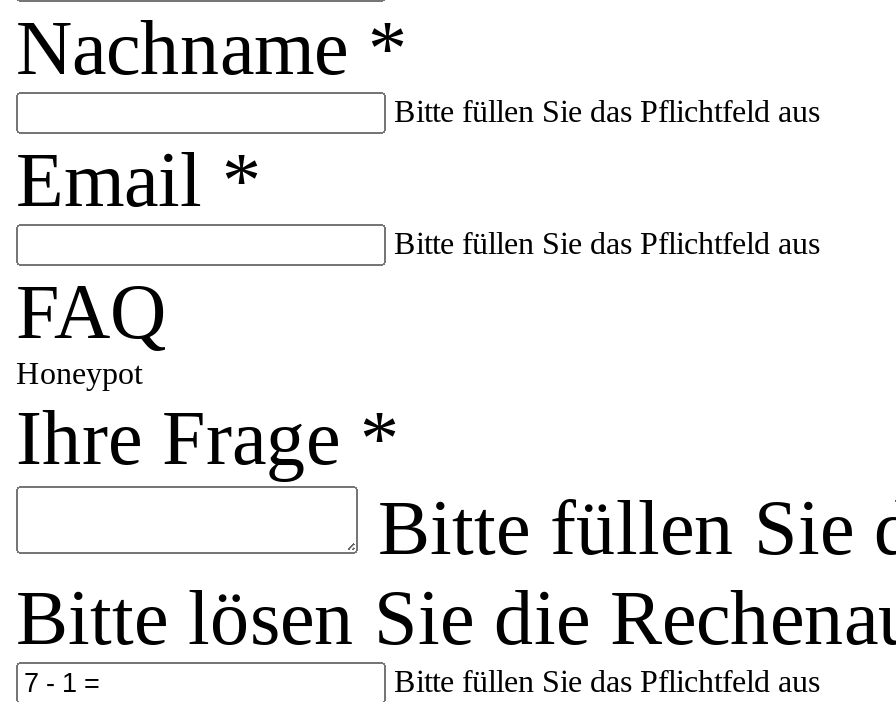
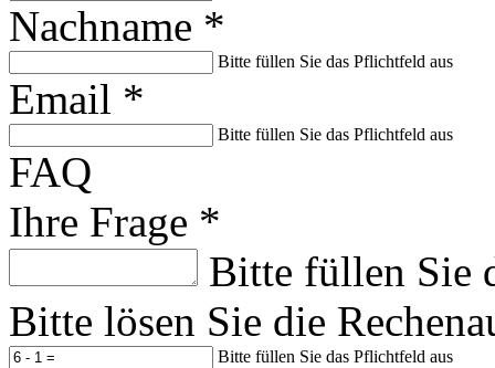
[16,356,142,390] Honeypot -> none

